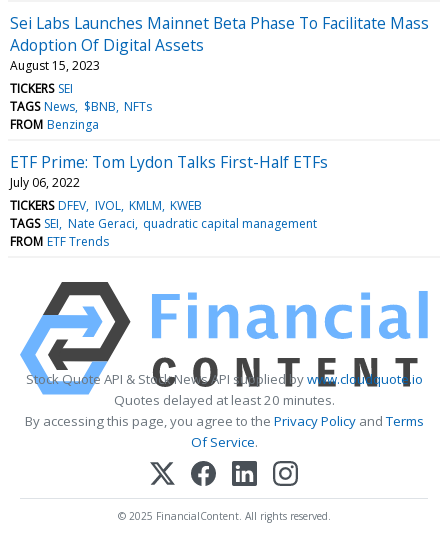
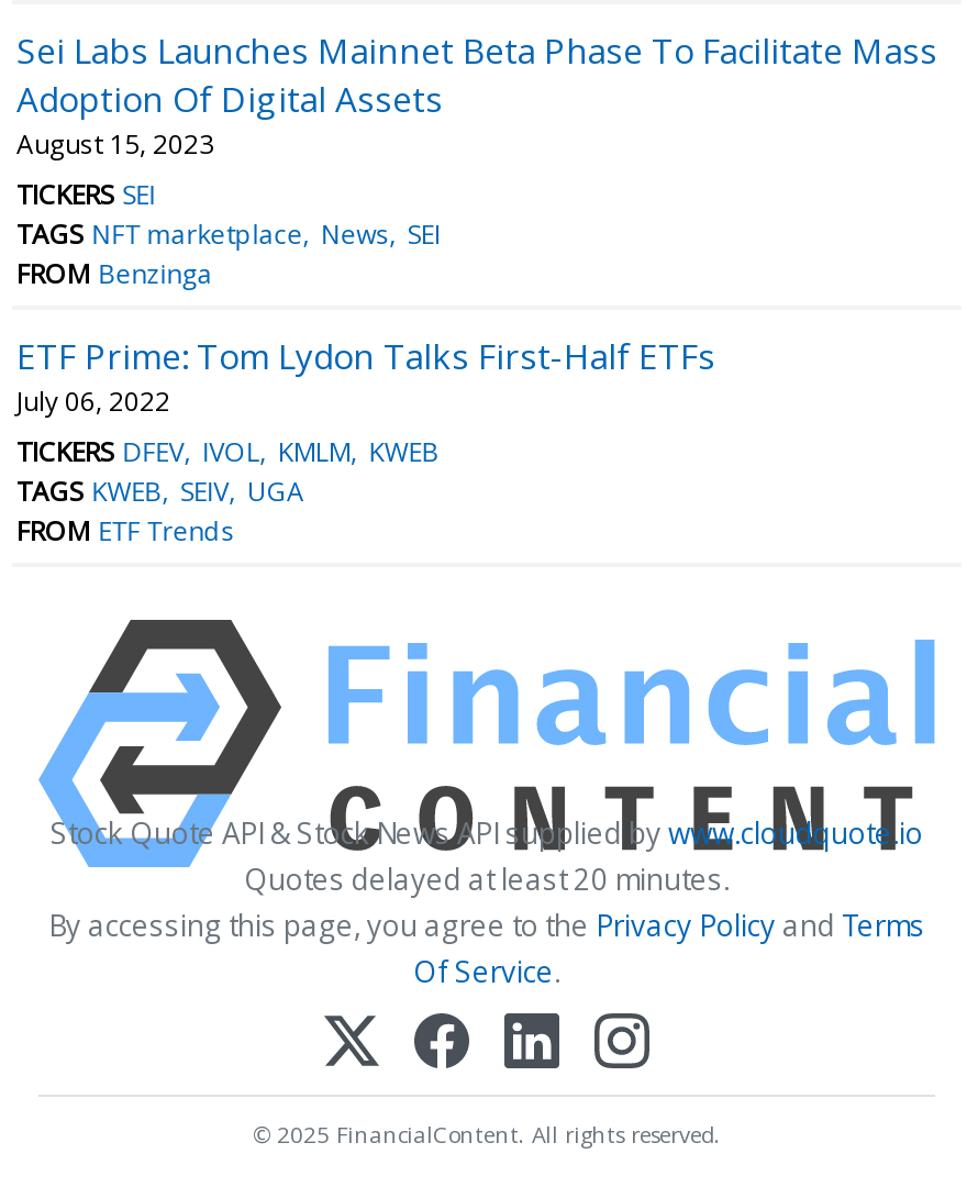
[10,98,152,115] TAGS News $BNB NFTs -> [16,215,440,253] TAGS NFT marketplace News SEI
[10,215,317,232] TAGS SEI Nate Geraci quadratic capital management -> [16,472,304,510] TAGS KWEB SEIV UGA

